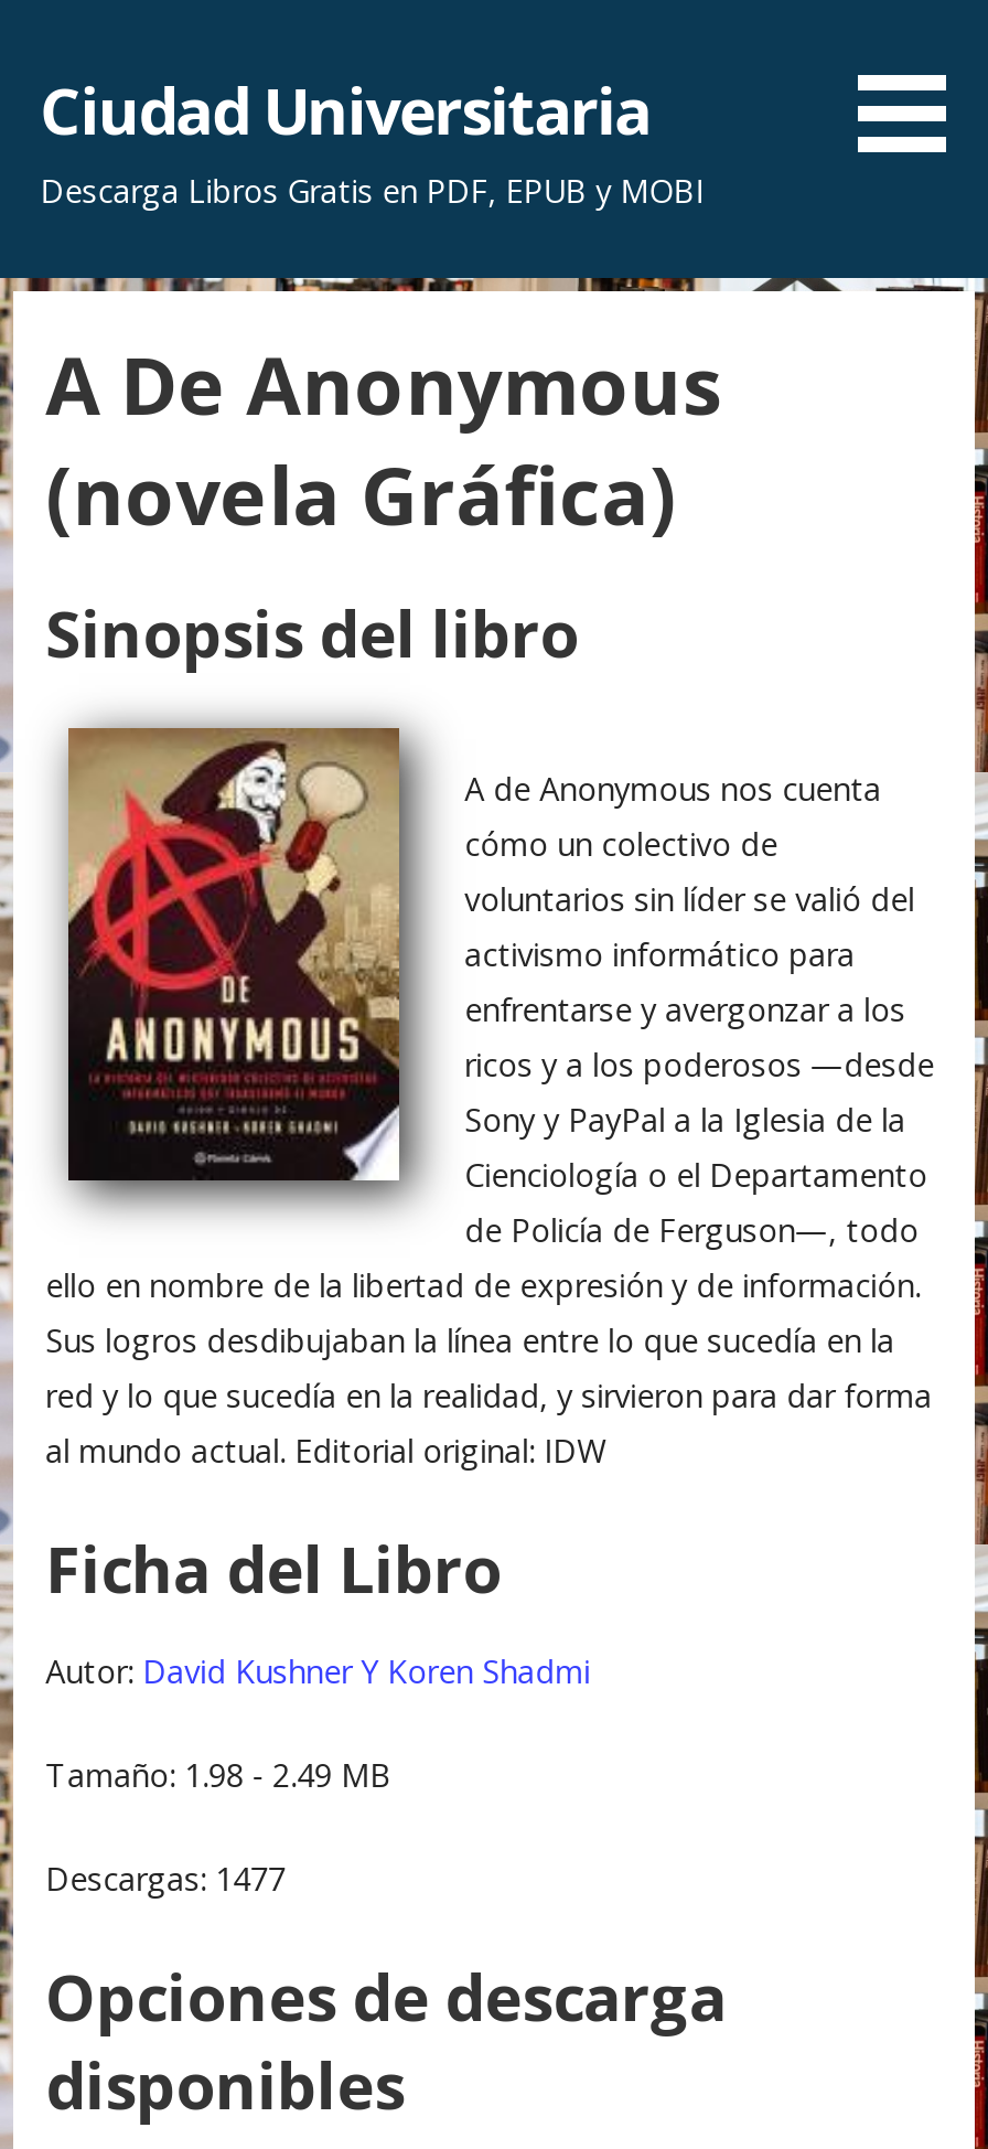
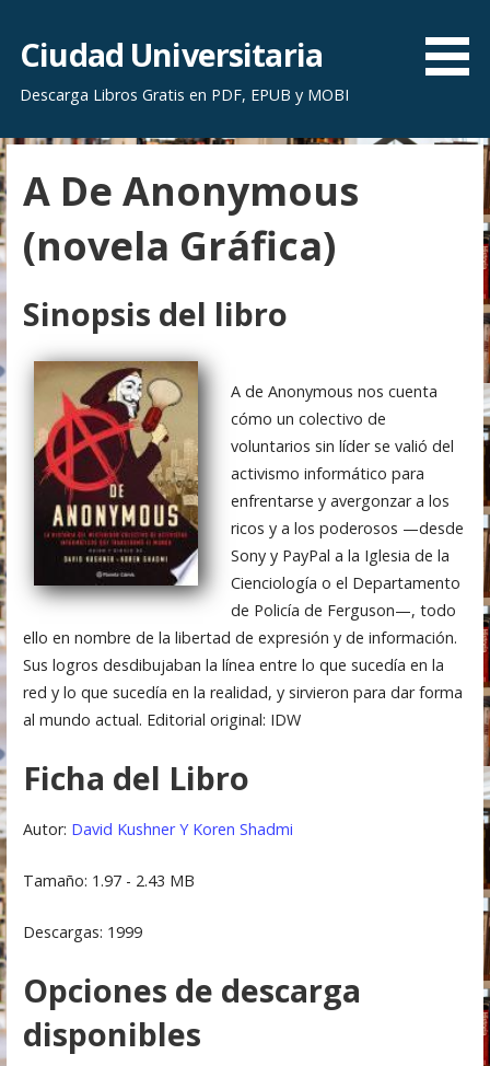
[45,1754,392,1796] Tamaño: 1.98 - 2.49 MB -> [23,870,194,891] Tamaño: 1.97 - 2.43 MB
[45,1857,286,1899] Descargas: 1477 -> [23,921,142,942] Descargas: 1999

